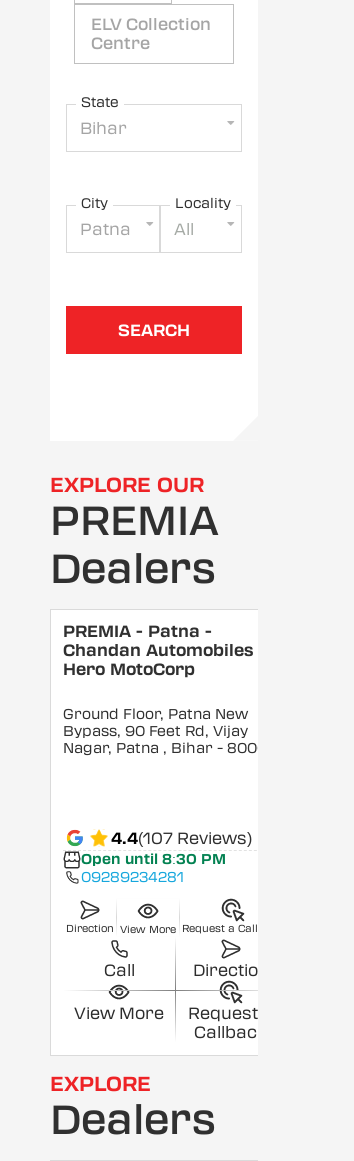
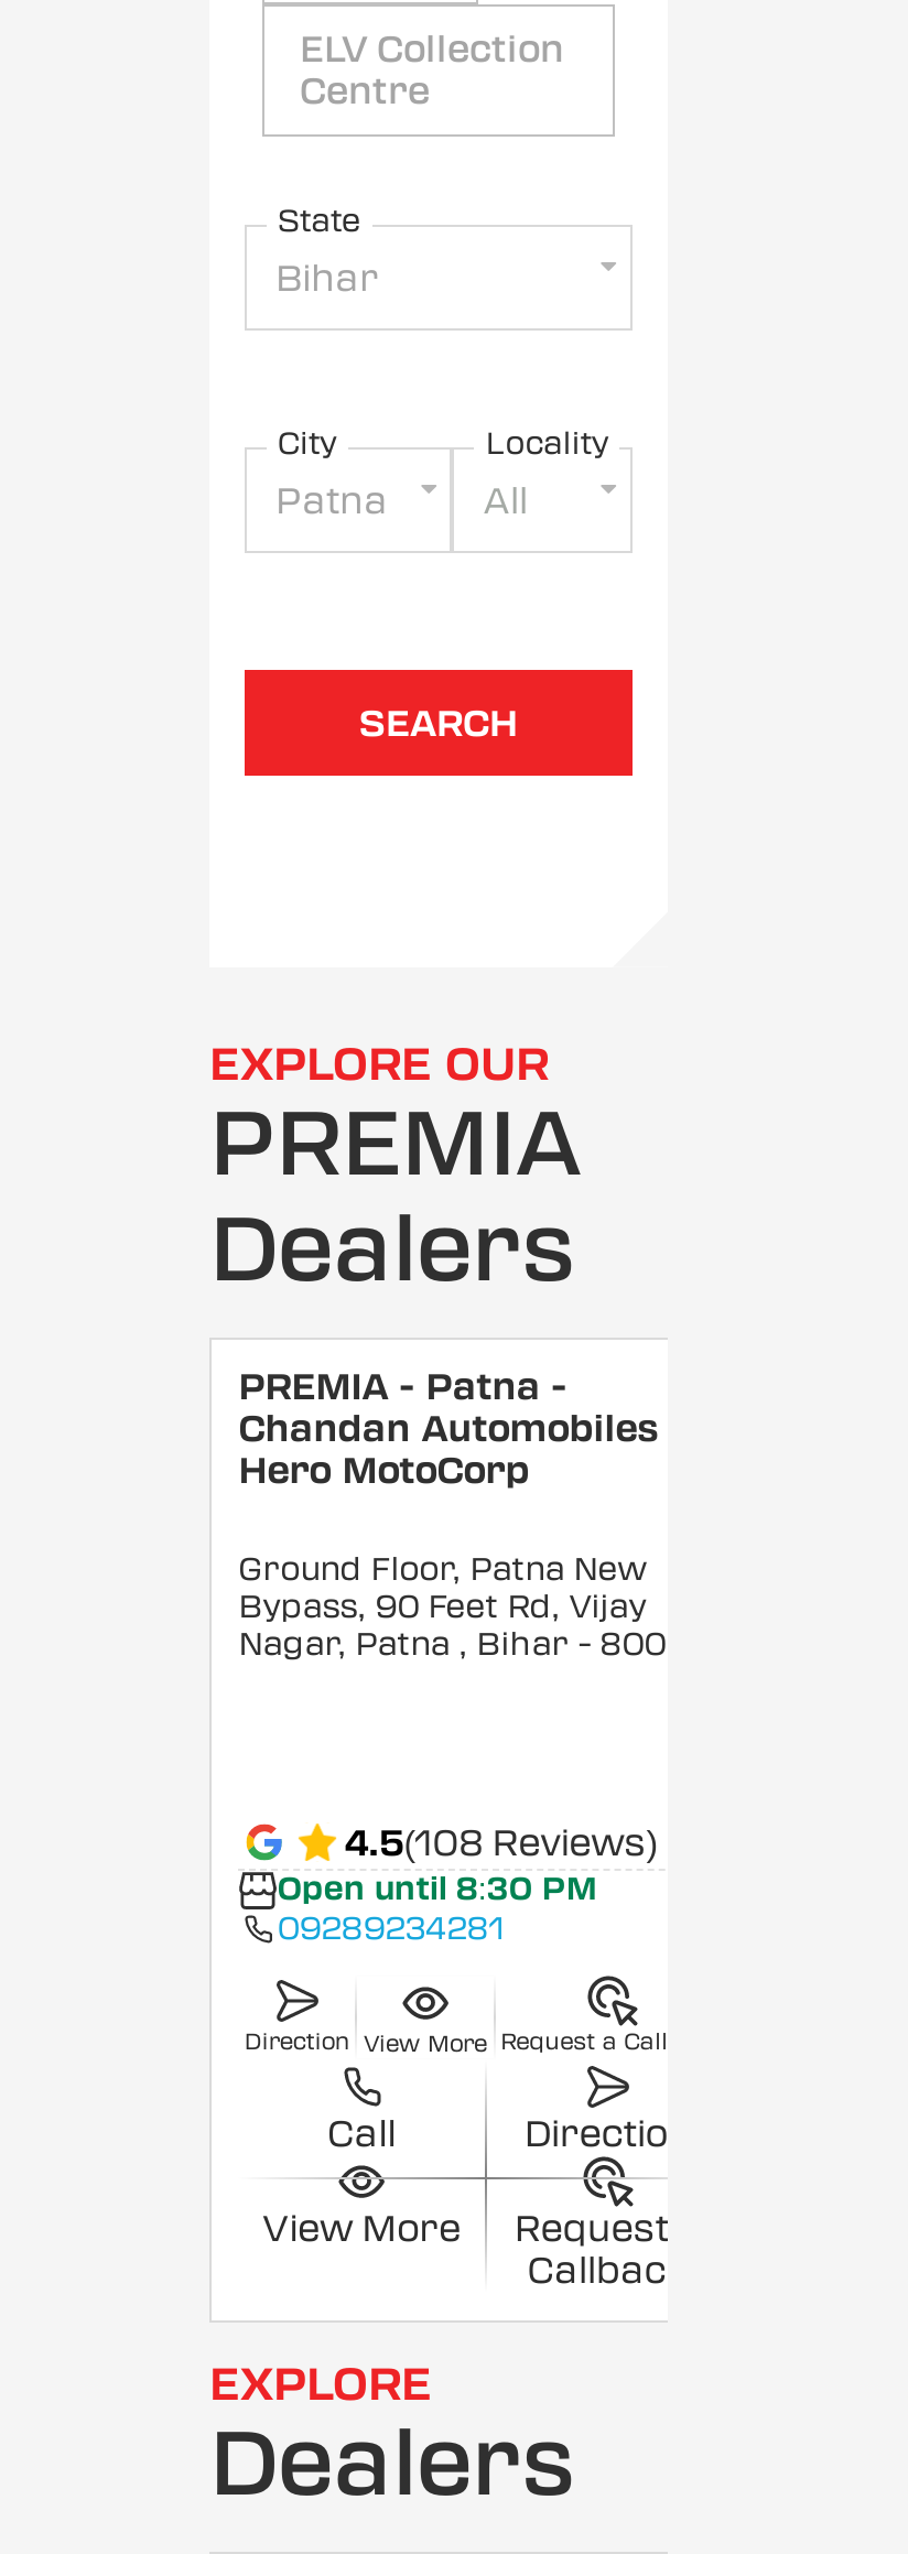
[111,829,252,848] 4.4(107 Reviews) -> [344,1822,657,1863] 4.5(108 Reviews)

